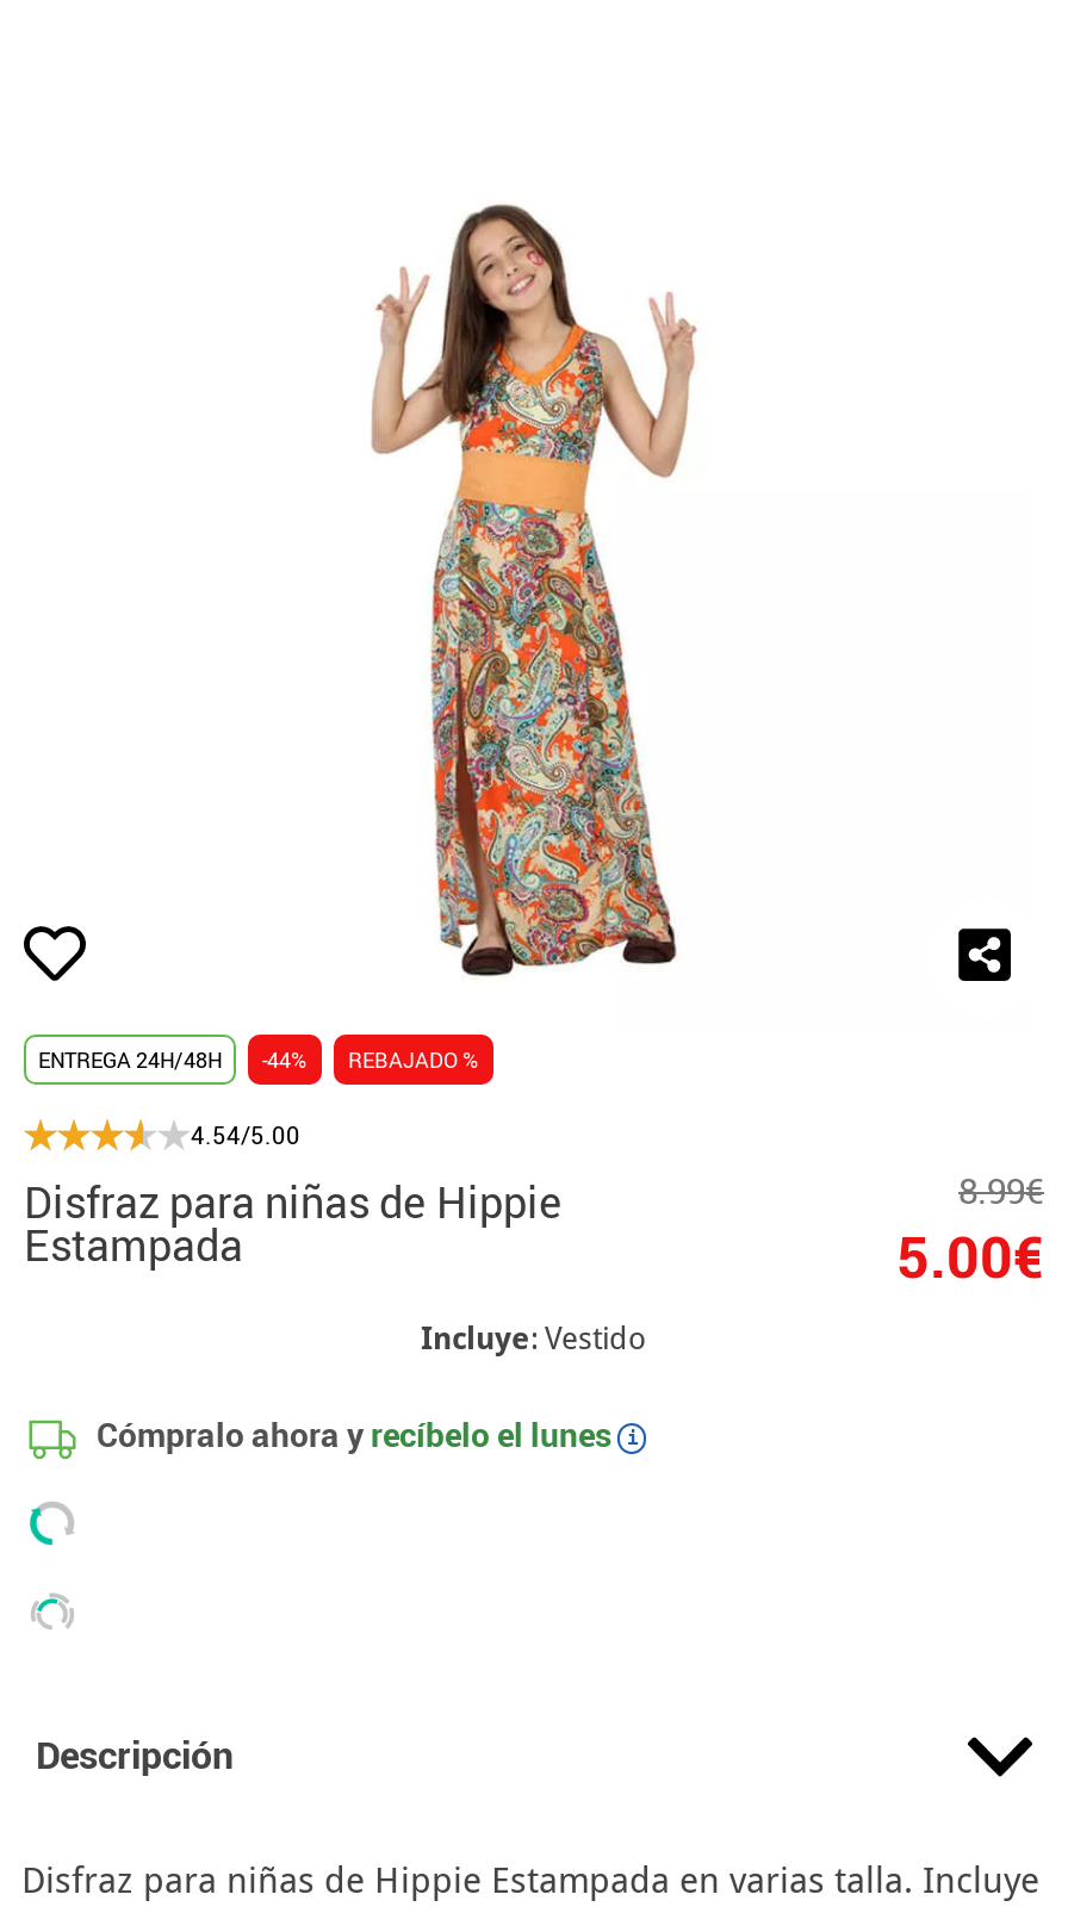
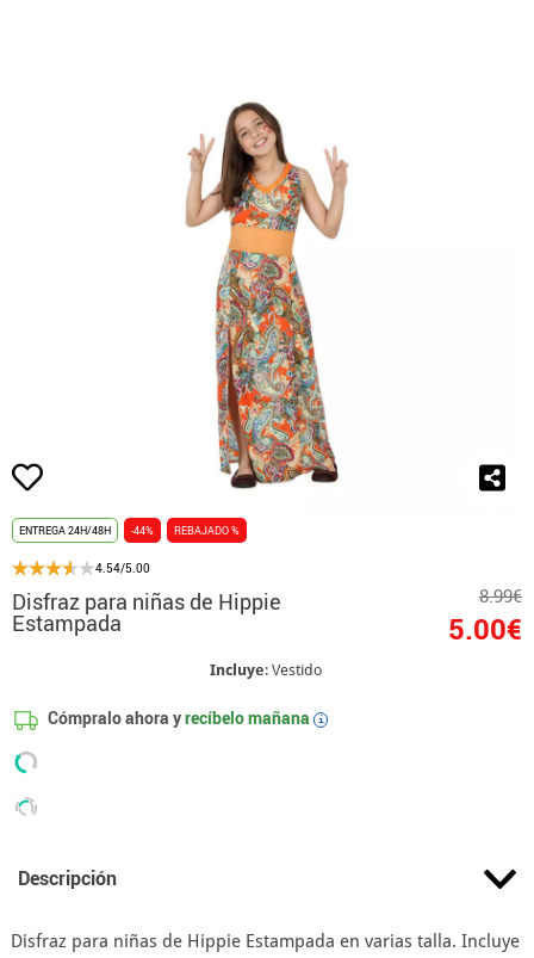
[89,1411,611,1457] Cómpralo ahora y recíbelo el lunes -> [45,706,311,729] Cómpralo ahora y recíbelo mañana

